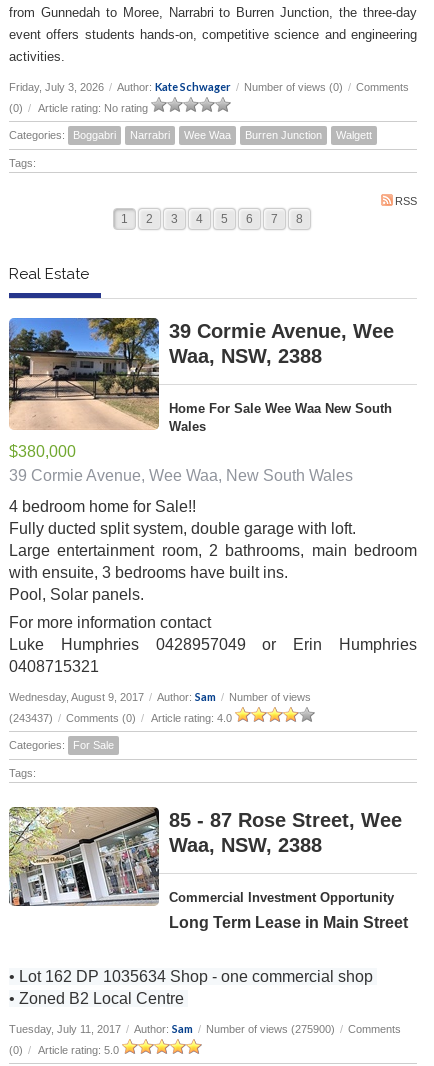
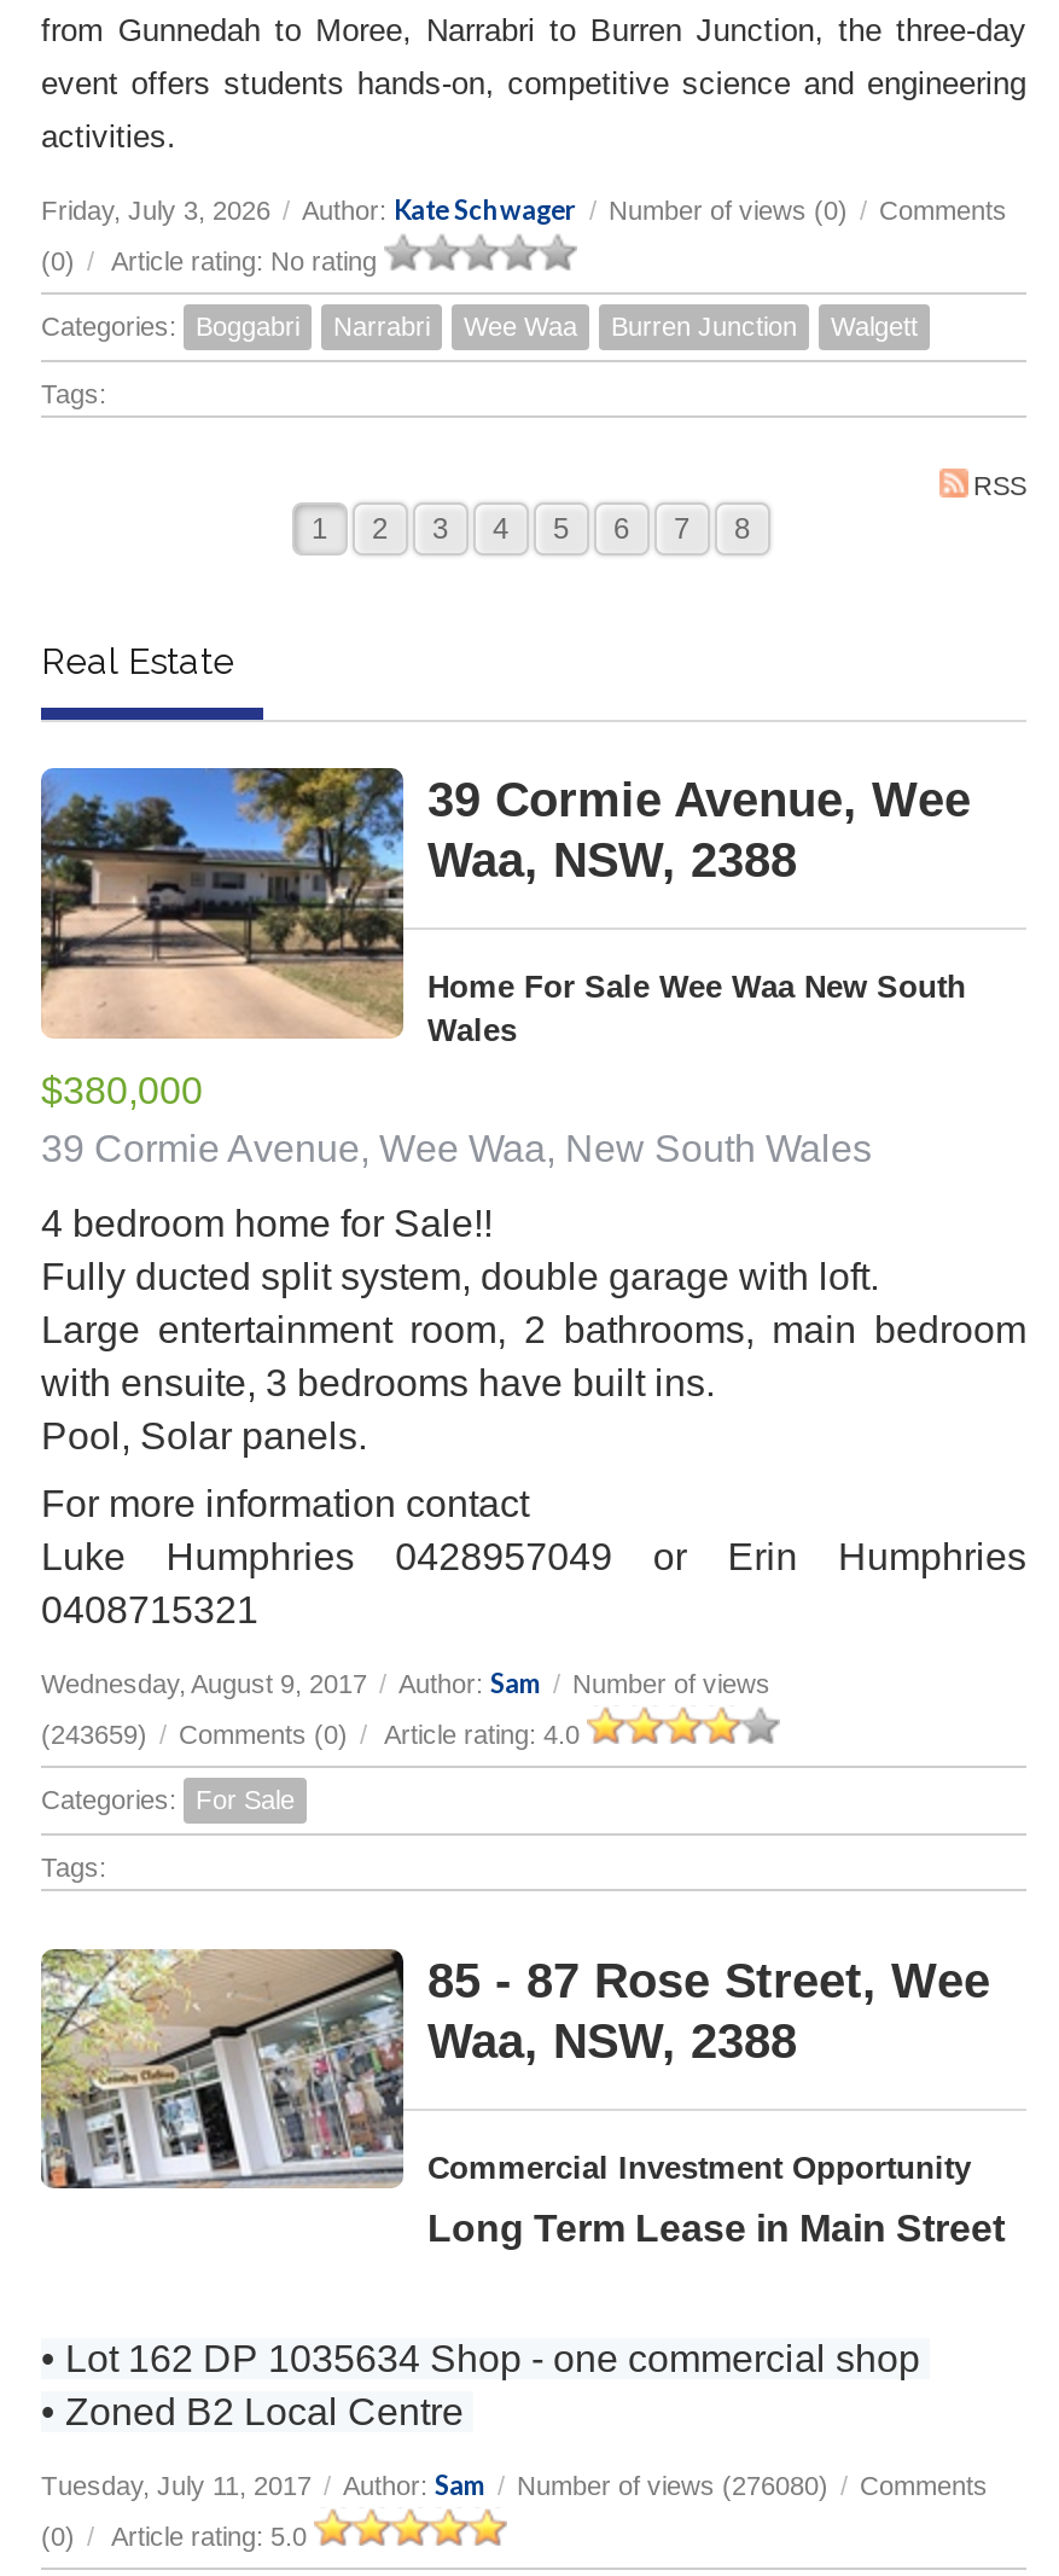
[9,712,235,724] (243437) / Comments (0) / Article rating: 4.0 -> [41,1720,587,1749] (243659) / Comments (0) / Article rating: 4.0
[9,1022,401,1035] Tuesday, July 11, 2017 / Author: Sam / Number of views (275900) / Comments -> [41,2469,988,2500] Tuesday, July 11, 2017 / Author: Sam / Number of views (276080) / Comments

